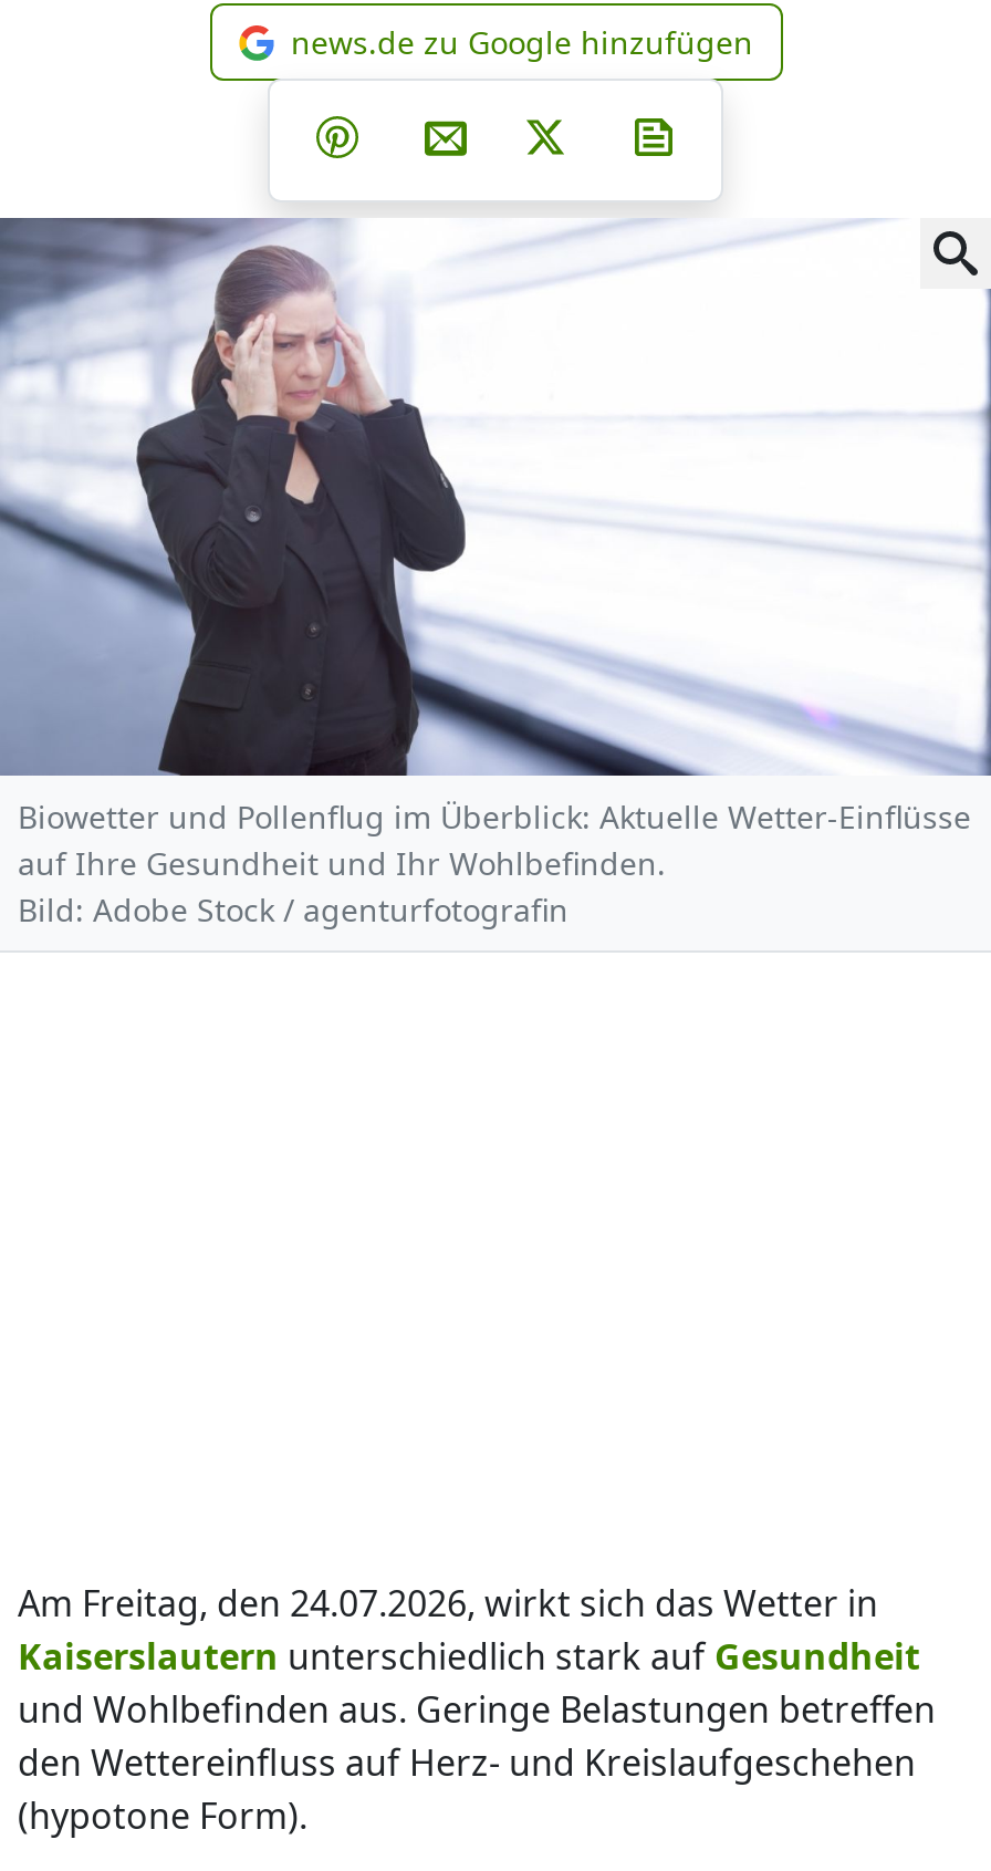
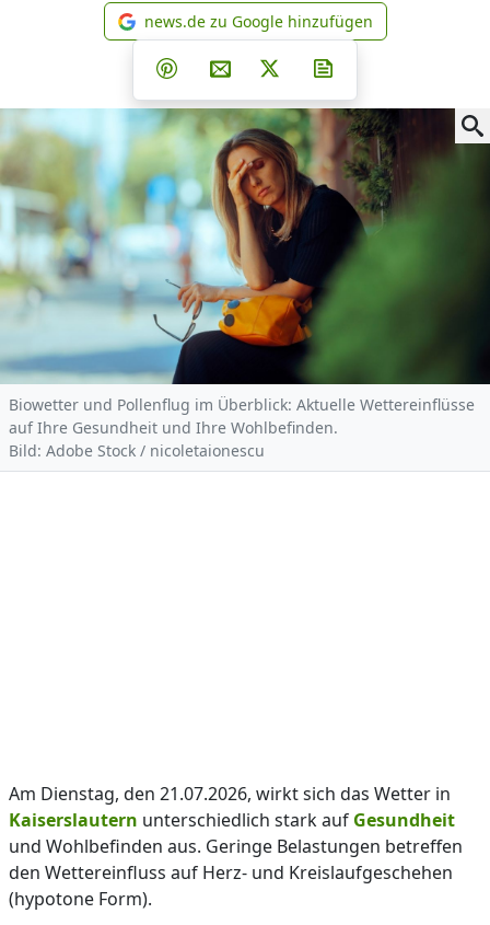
[7,216,984,838] [image] | Biowetter und Pollenflug im Überblick: Aktuelle Wetter-Einflüsse -> [3,107,487,415] [image] | Biowetter und Pollenflug im Überblick: Aktuelle Wettereinflüsse
[18,842,666,884] auf Ihre Gesundheit und Ihr Wohlbefinden. -> [9,417,338,438] auf Ihre Gesundheit und Ihre Wohlbefinden.
[18,888,568,931] Bild: Adobe Stock / agenturfotografin -> [9,440,265,461] Bild: Adobe Stock / nicoletaionescu
[18,1579,878,1628] Am Freitag, den 24.07.2026, wirkt sich das Wetter in -> [9,782,451,806] Am Dienstag, den 21.07.2026, wirkt sich das Wetter in

